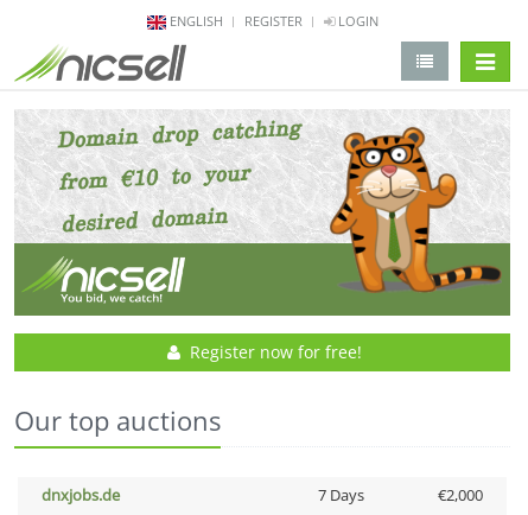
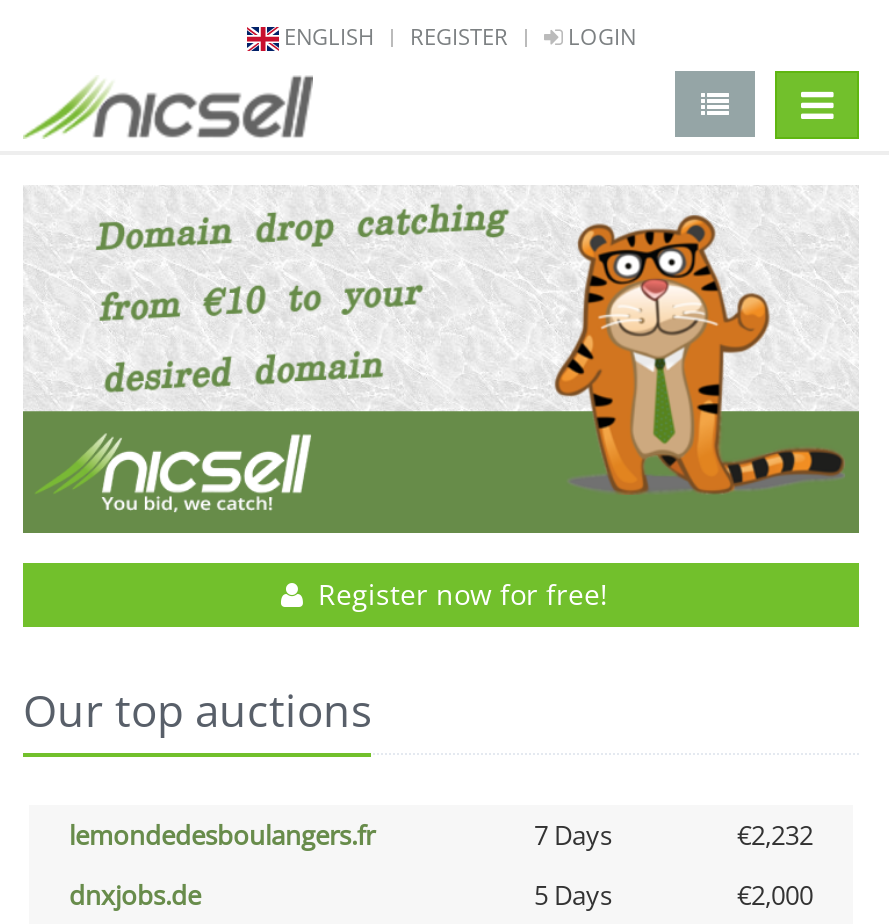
none -> [69,817,813,853] lemondedesboulangers.fr | 7 Days | €2,232
[317,484,364,506] 7 Days -> [534,877,612,913] 5 Days

